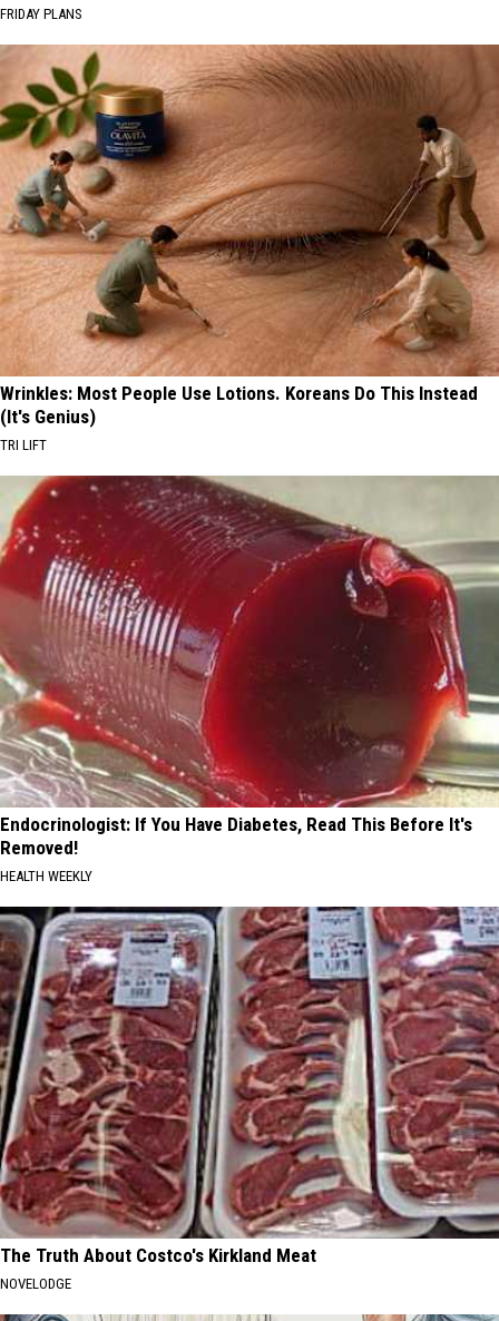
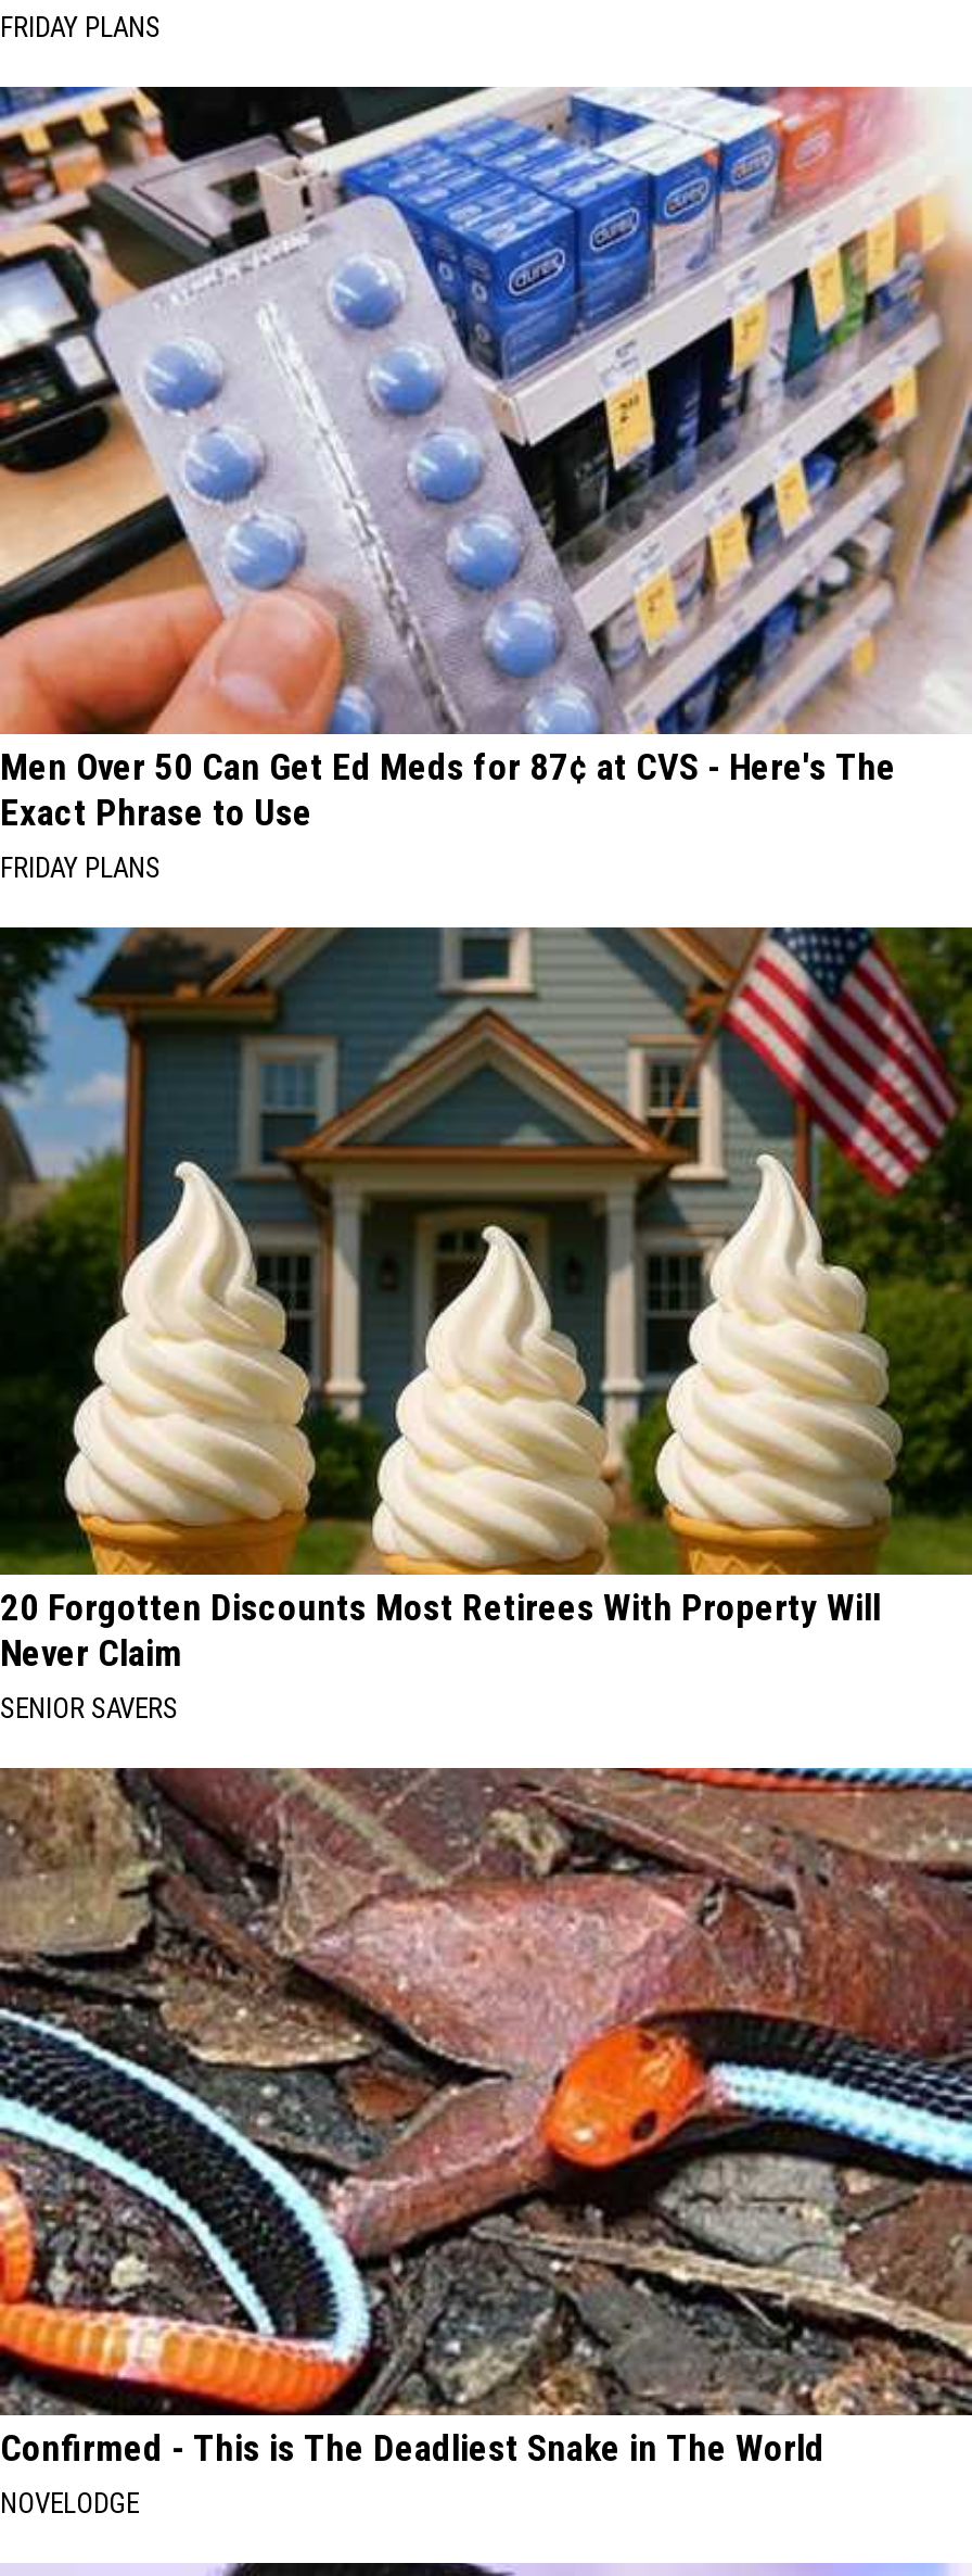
[0,43,496,453] [image] | Wrinkles: Most People Use Lotions. Koreans Do This Instead | (It's Genius) | TRI LIFT -> [0,85,965,883] [image] | Men Over 50 Can Get Ed Meds for 87¢ at CVS - Here's The | Exact Phrase to Use | FRIDAY PLANS
[0,474,496,884] [image] | Endocrinologist: If You Have Diabetes, Read This Before It's | Removed! | HEALTH WEEKLY -> [0,925,965,1724] [image] | 20 Forgotten Discounts Most Retirees With Property Will | Never Claim | SENIOR SAVERS
[0,906,496,1266] [image] | The Truth About Costco's Kirkland Meat -> [0,1766,965,2469] [image] | Confirmed - This is The Deadliest Snake in The World

